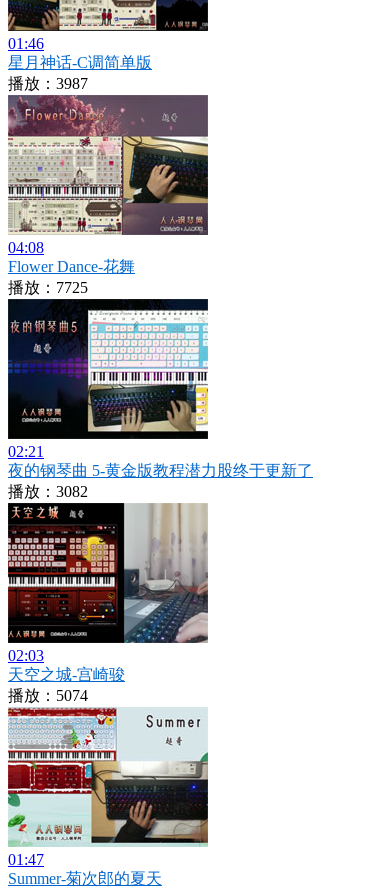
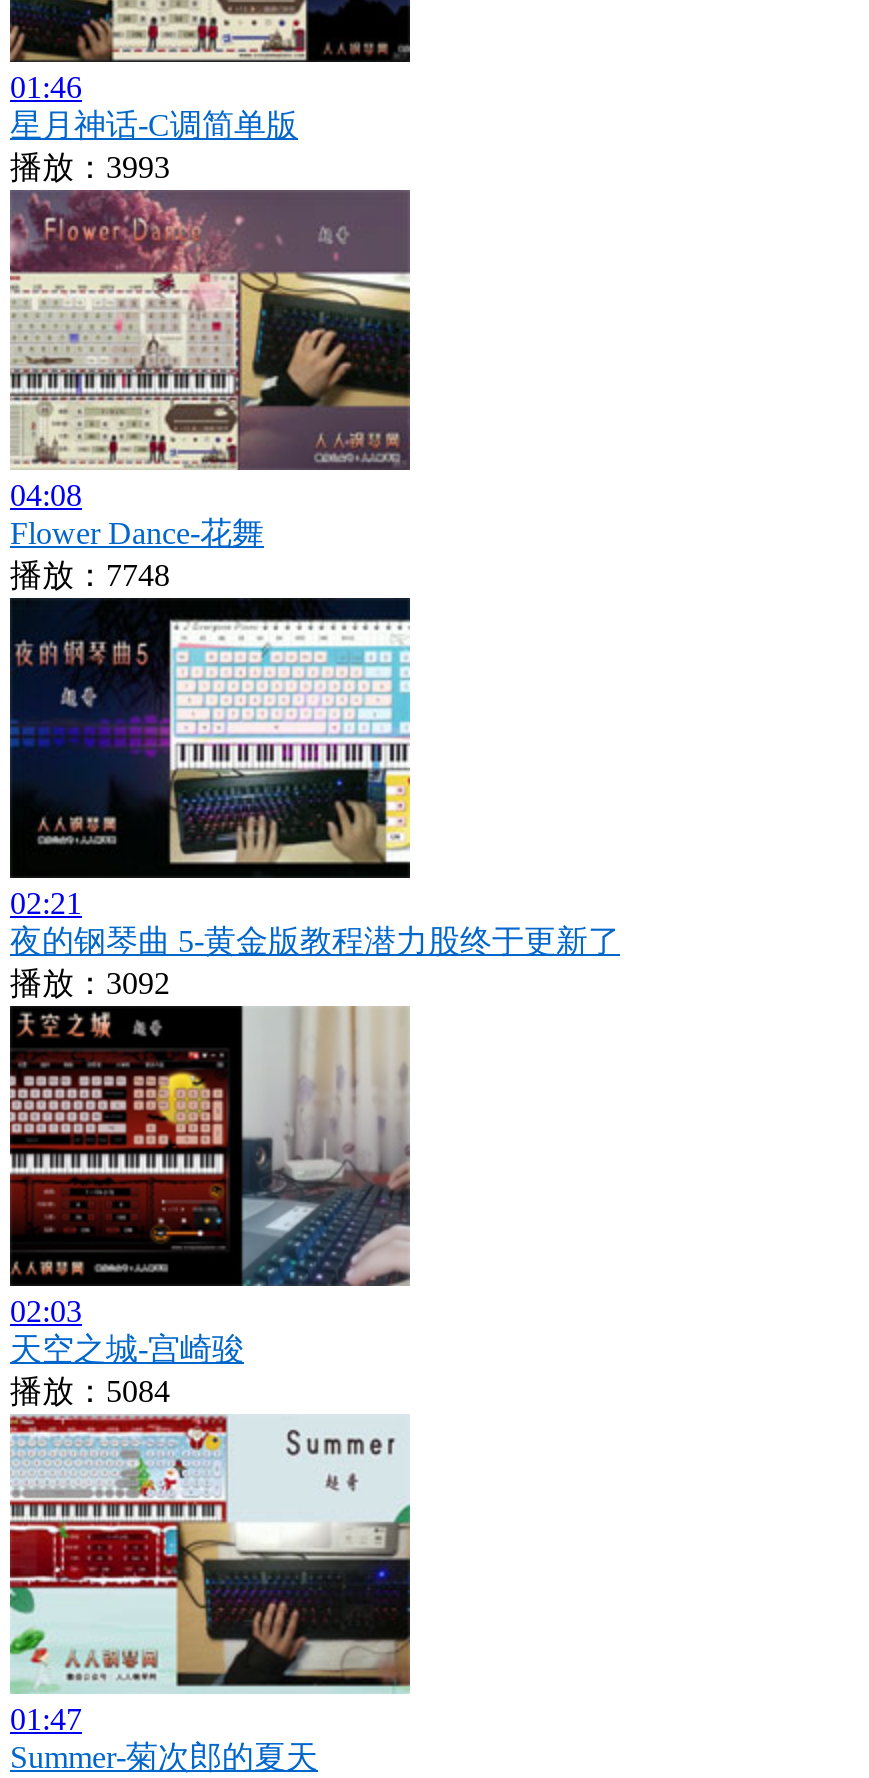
[8,75,88,92] 播放：3987 -> [10,149,170,183] 播放：3993
[8,279,88,296] 播放：7725 -> [10,557,170,591] 播放：7748
[8,483,88,500] 播放：3082 -> [10,965,170,999] 播放：3092
[8,687,88,704] 播放：5074 -> [10,1373,170,1407] 播放：5084

